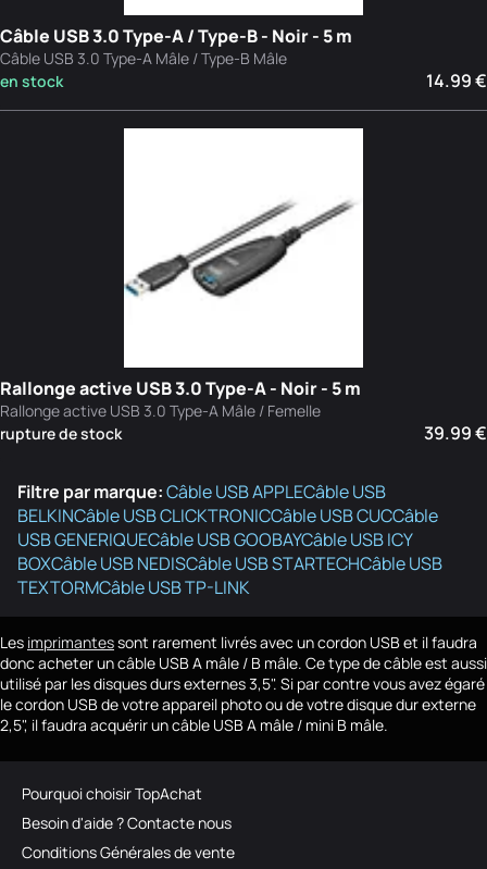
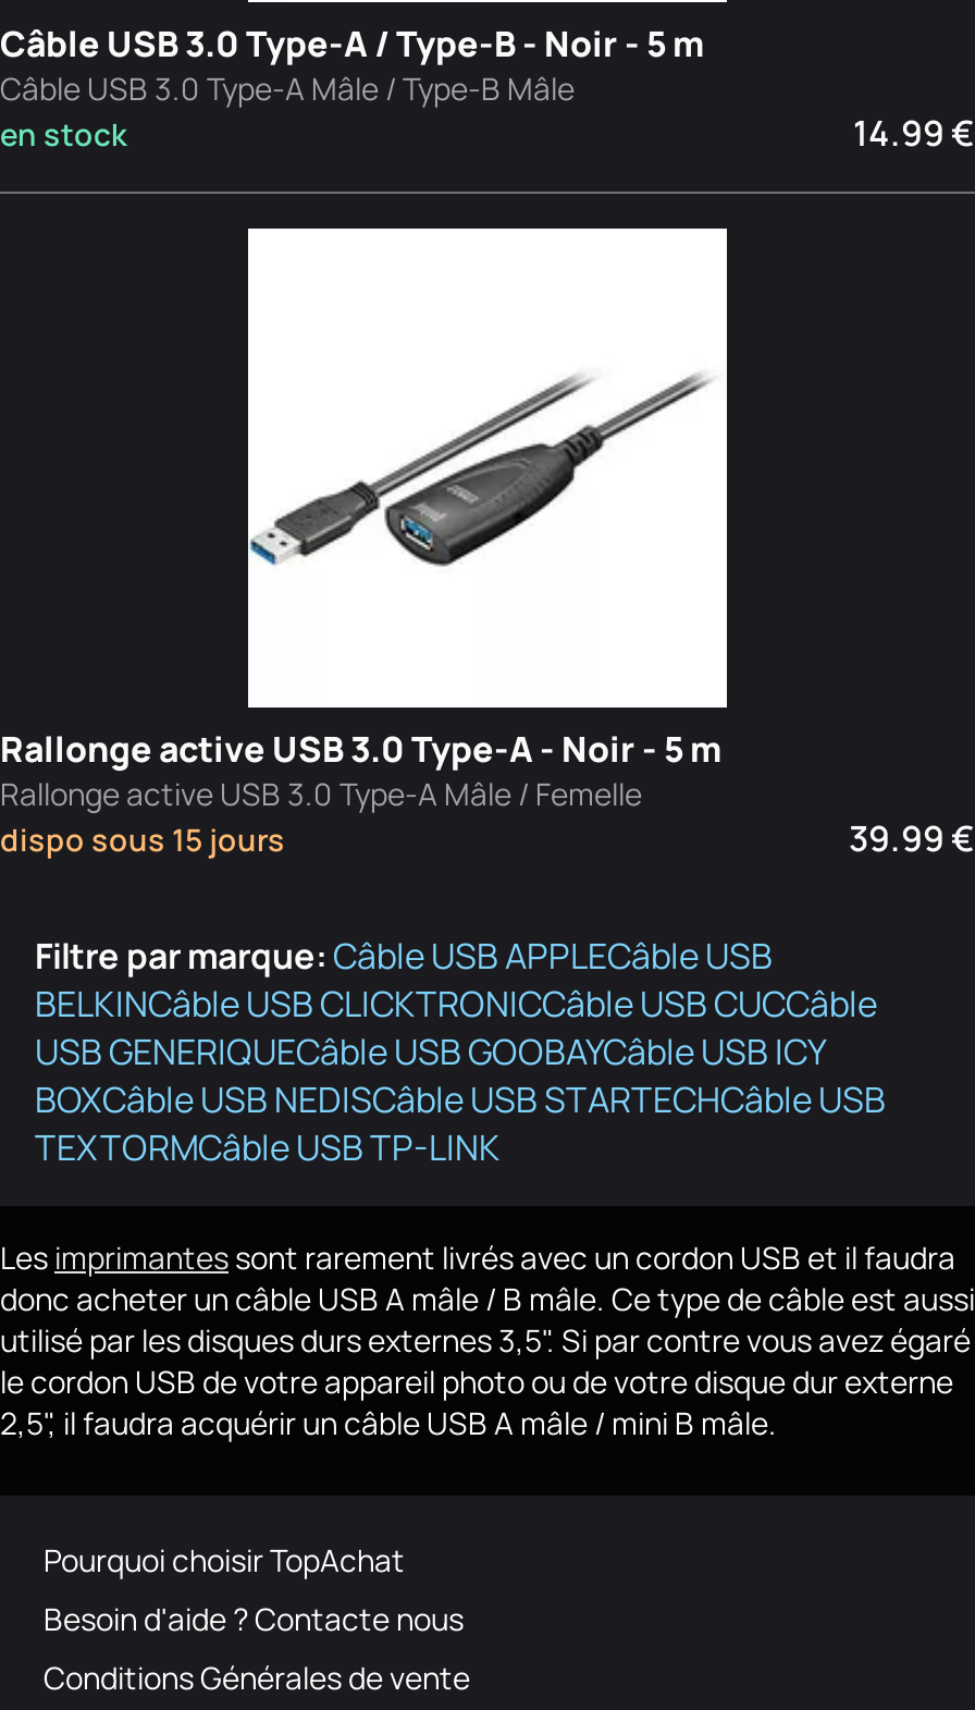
[0,423,122,443] rupture de stock -> [0,817,285,859] dispo sous 15 jours

